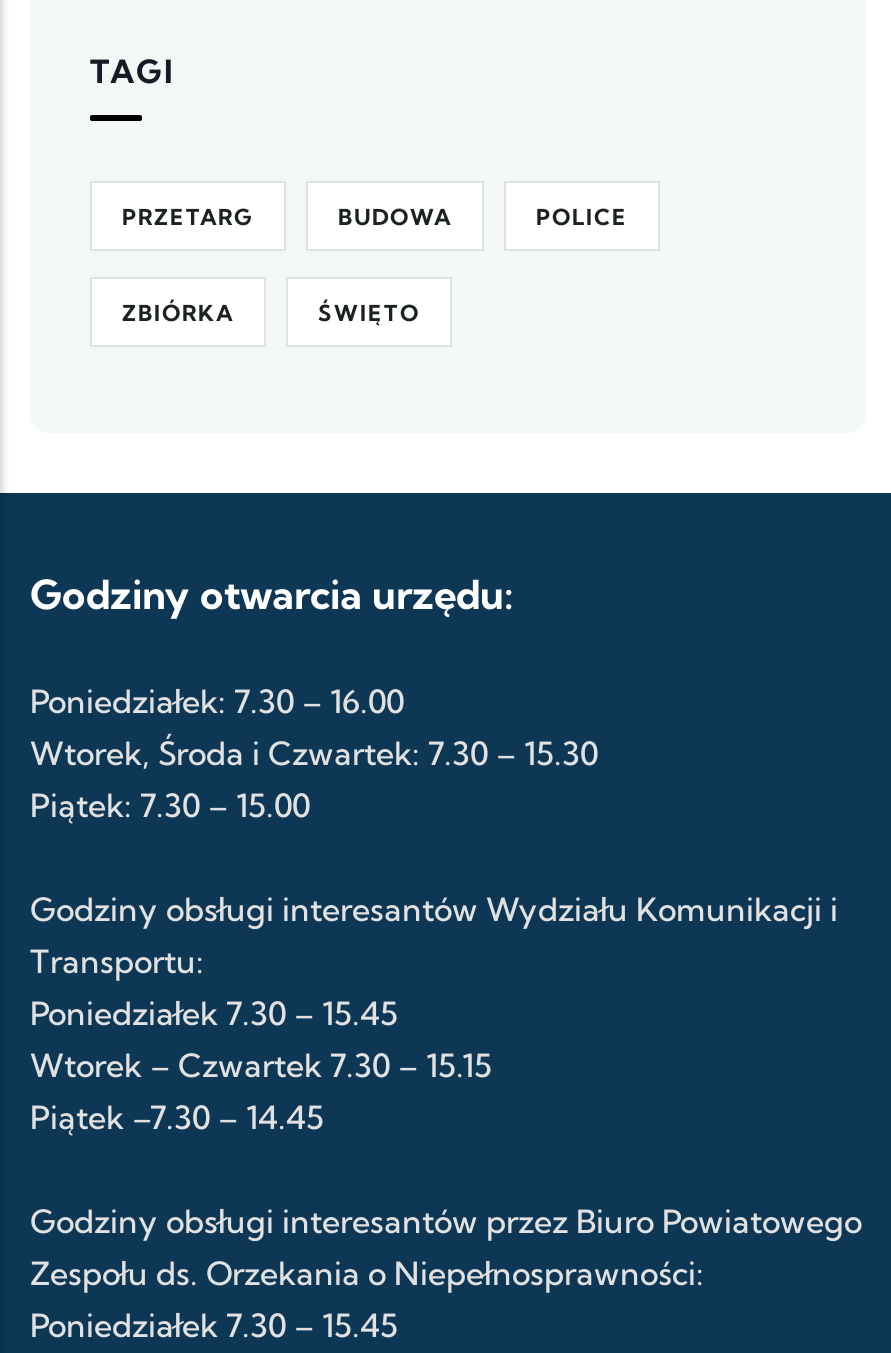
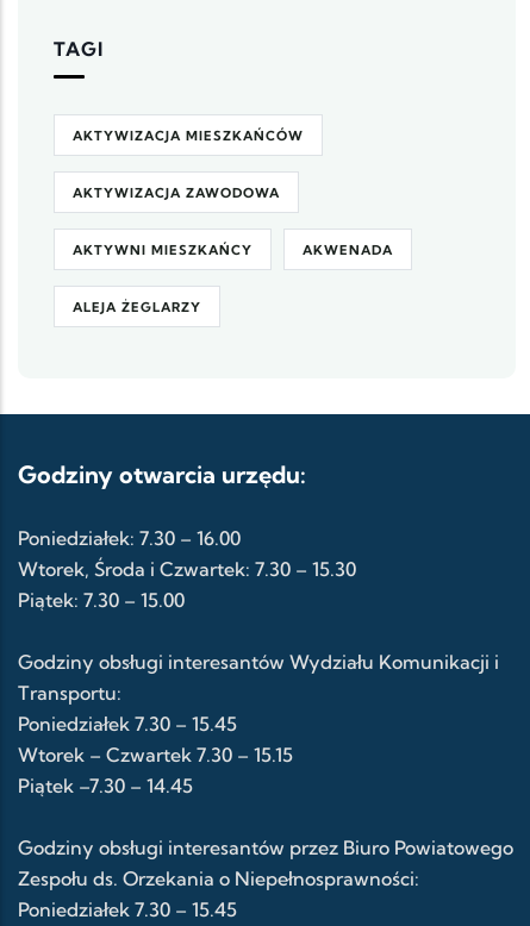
[122,203,628,327] PRZETARG | BUDOWA | POLICE | ZBIÓRKA | ŚWIĘTO -> [73,127,393,315] AKTYWIZACJA MIESZKAŃCÓW | AKTYWIZACJA ZAWODOWA | AKTYWNI MIESZKAŃCY | AKWENADA | ALEJA ŻEGLARZY

